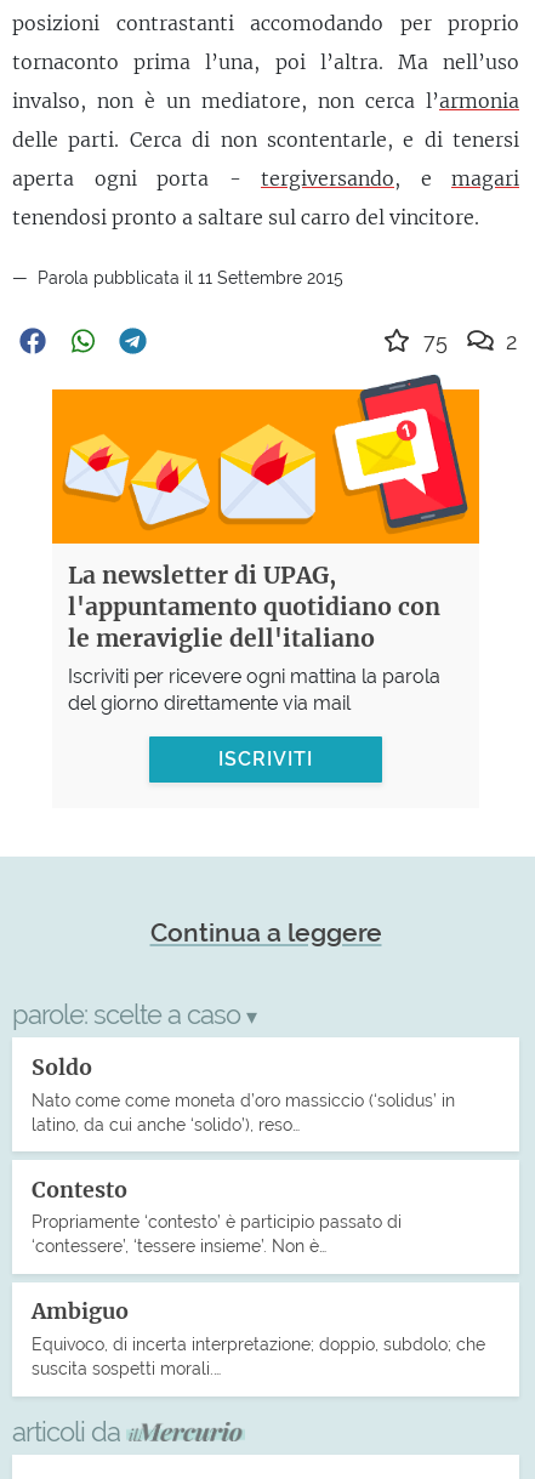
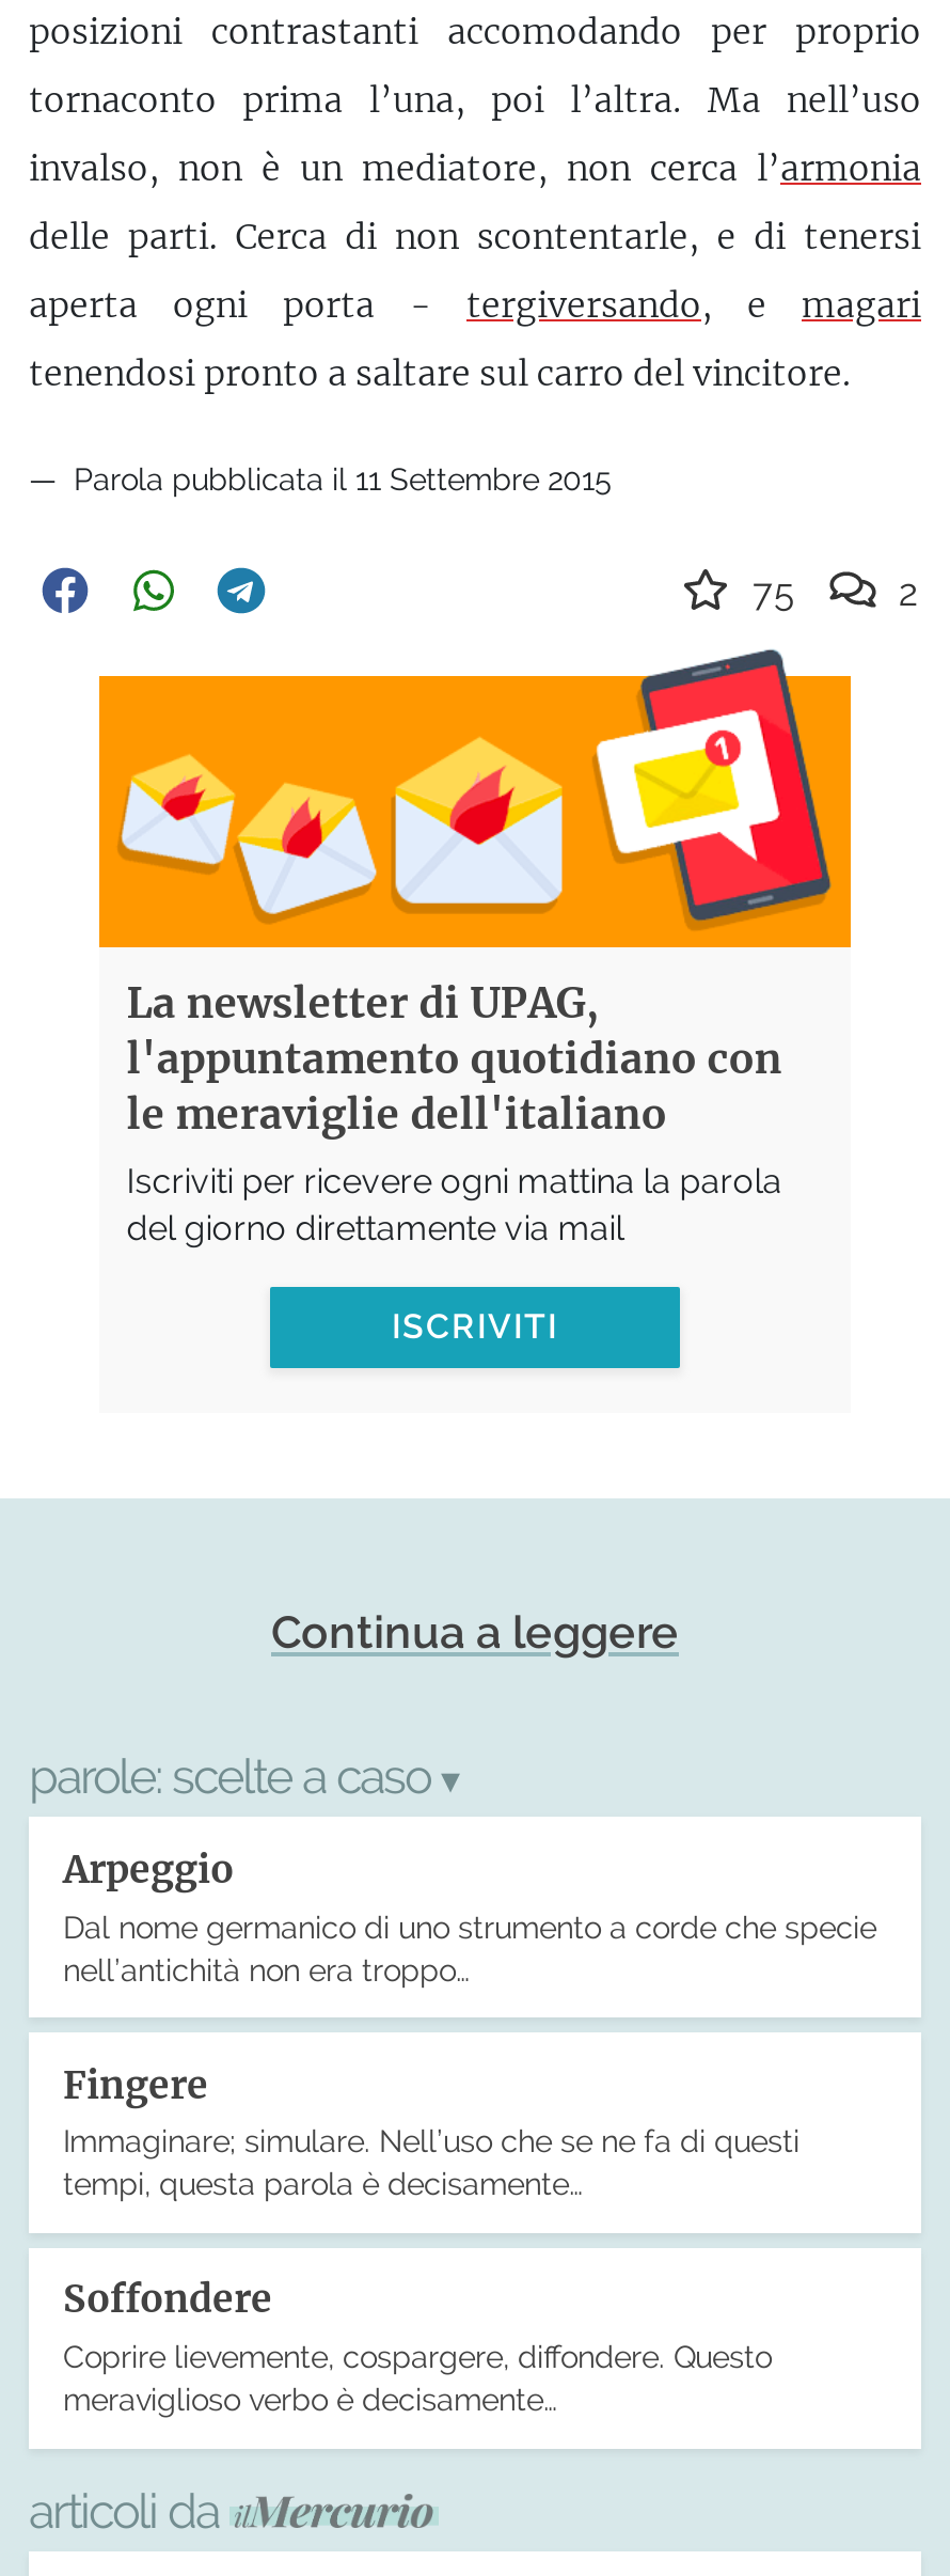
[32,1054,455,1134] Soldo | Nato come come moneta d’oro massiccio (‘solidus’ in | latino, da cui anche ‘solido’), reso… -> [63,1846,876,1986] Arpeggio | Dal nome germanico di uno strumento a corde che specie | nell’antichità non era troppo…
[32,1176,402,1256] Contesto | Propriamente ‘contesto’ è participio passato di | ‘contessere’, ‘tessere insieme’. Non è… -> [63,2061,799,2202] Fingere | Immaginare; simulare. Nell’uso che se ne fa di questi | tempi, questa parola è decisamente…
[32,1299,485,1378] Ambiguo | Equivoco, di incerta interpretazione; doppio, subdolo; che | suscita sospetti morali.… -> [63,2277,772,2417] Soffondere | Coprire lievemente, cospargere, diffondere. Questo | meraviglioso verbo è decisamente…

